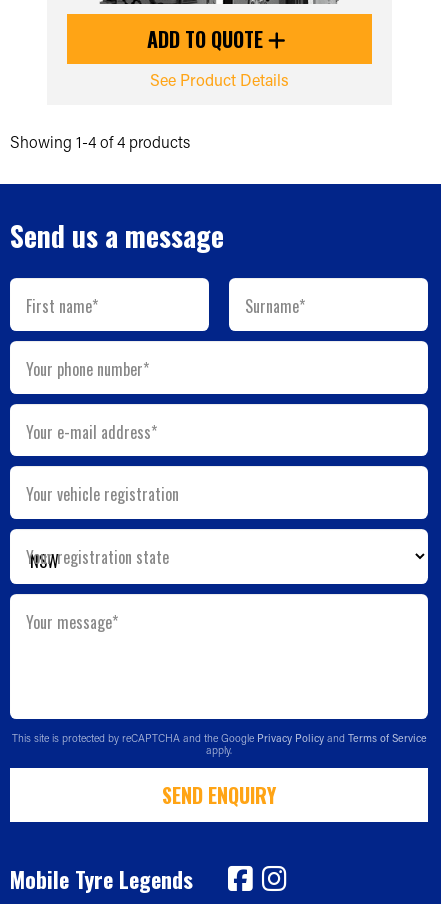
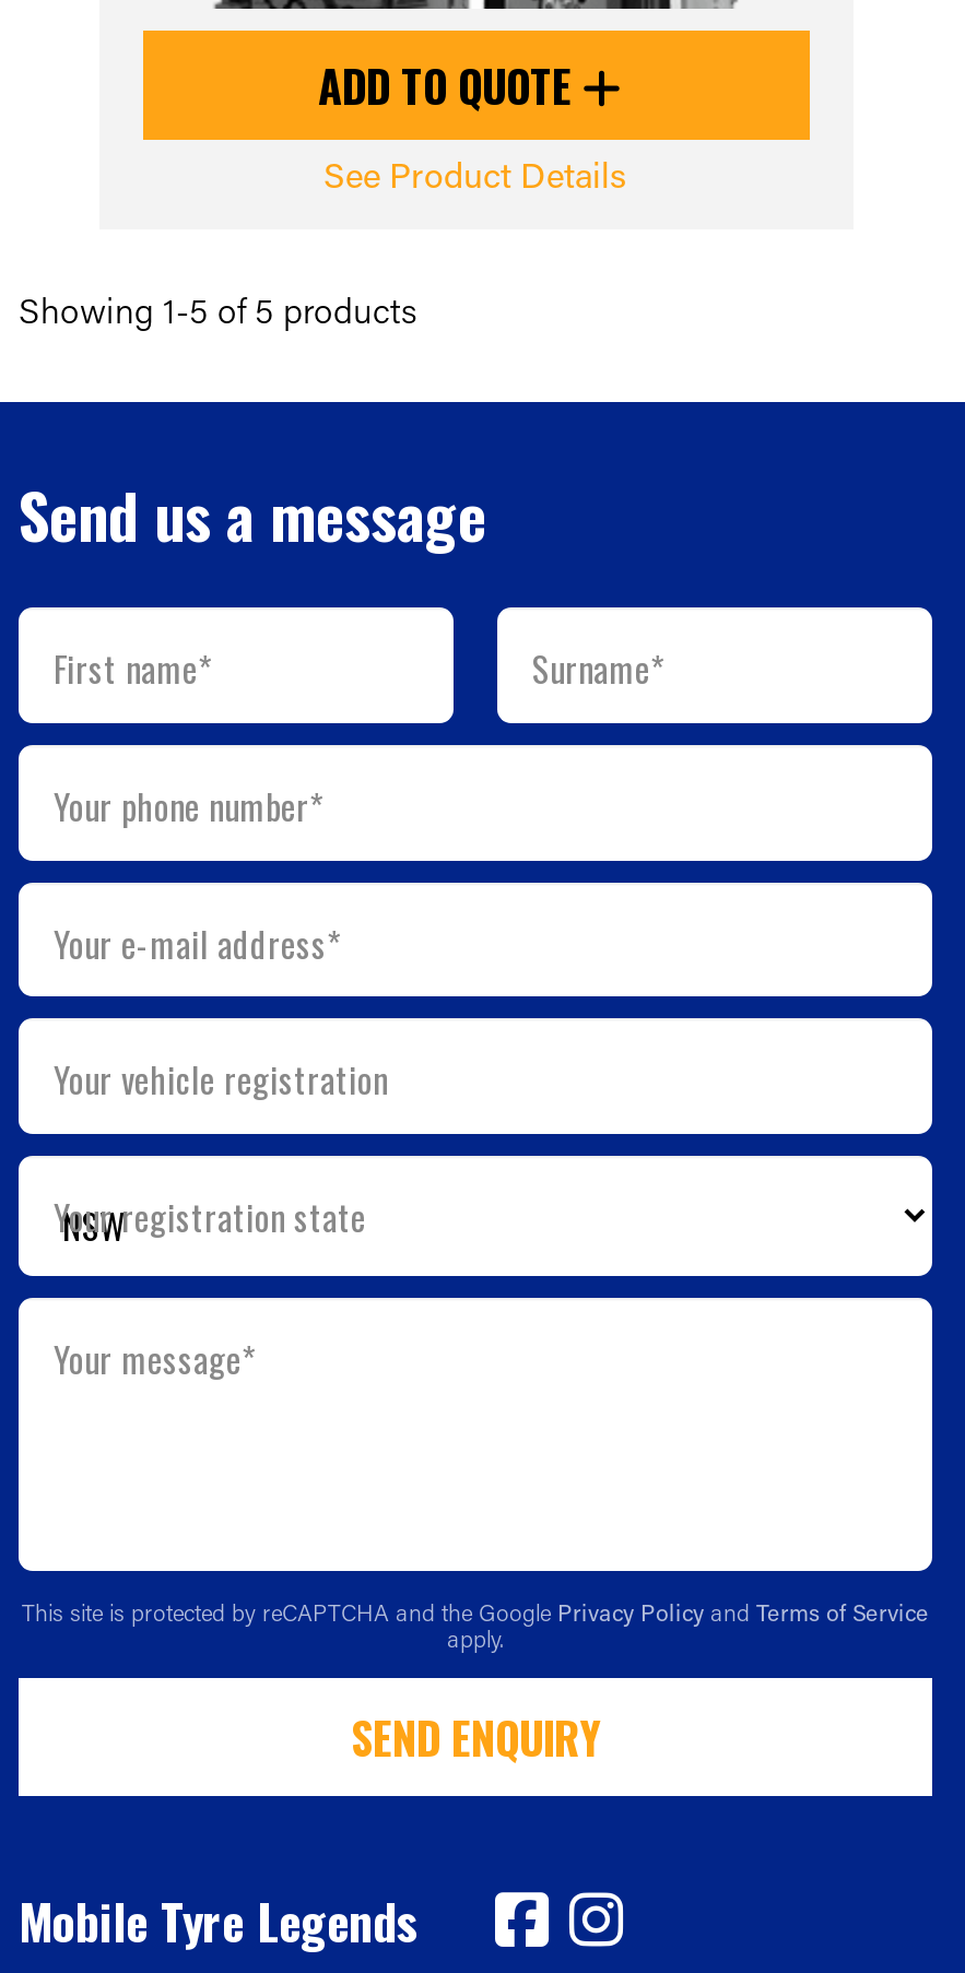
[10,131,190,152] Showing 1-4 of 4 products -> [19,286,416,332] Showing 1-5 of 5 products

